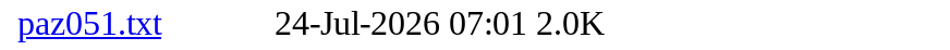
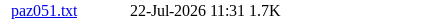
[275,5,606,42] 24-Jul-2026 07:01 2.0K -> [130,2,281,19] 22-Jul-2026 11:31 1.7K

